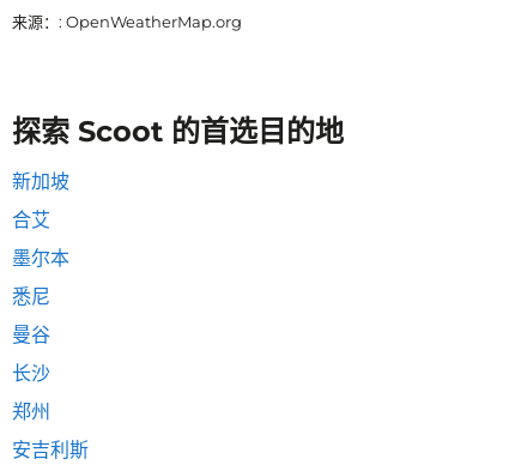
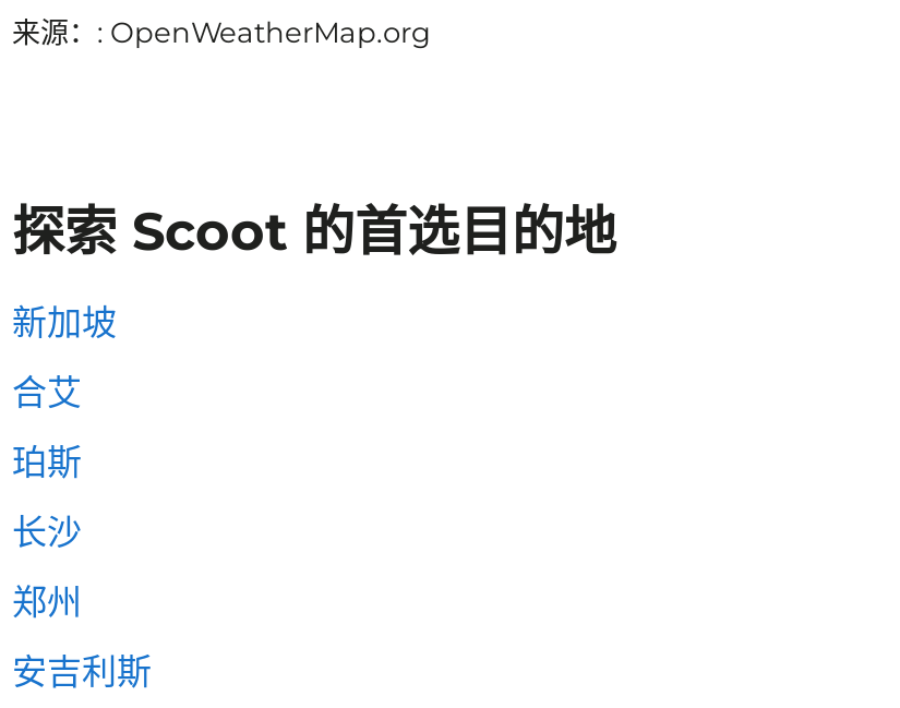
[12,247,69,346] 墨尔本 | 悉尼 | 曼谷 -> [12,442,82,483] 珀斯

